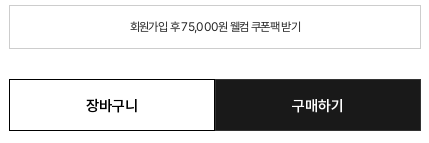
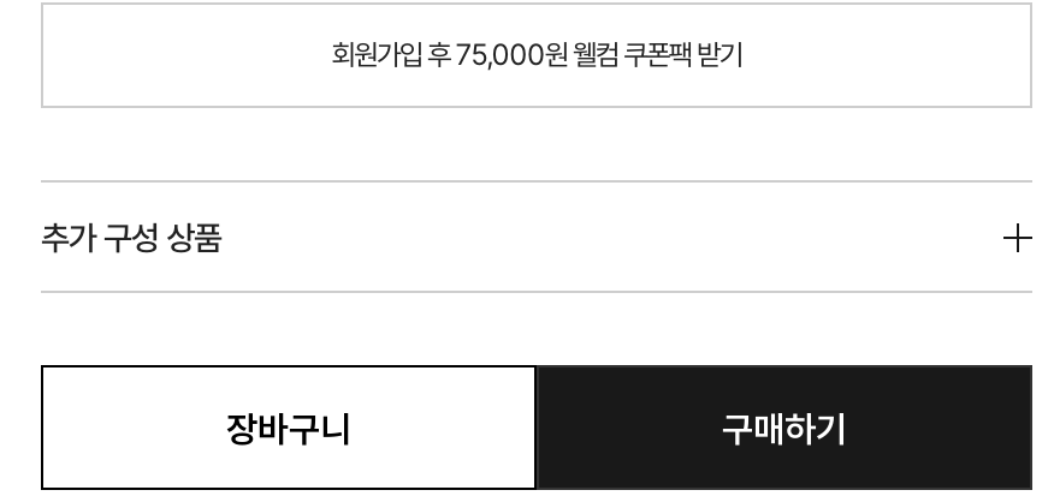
none -> [41,216,221,257] 추가 구성 상품

